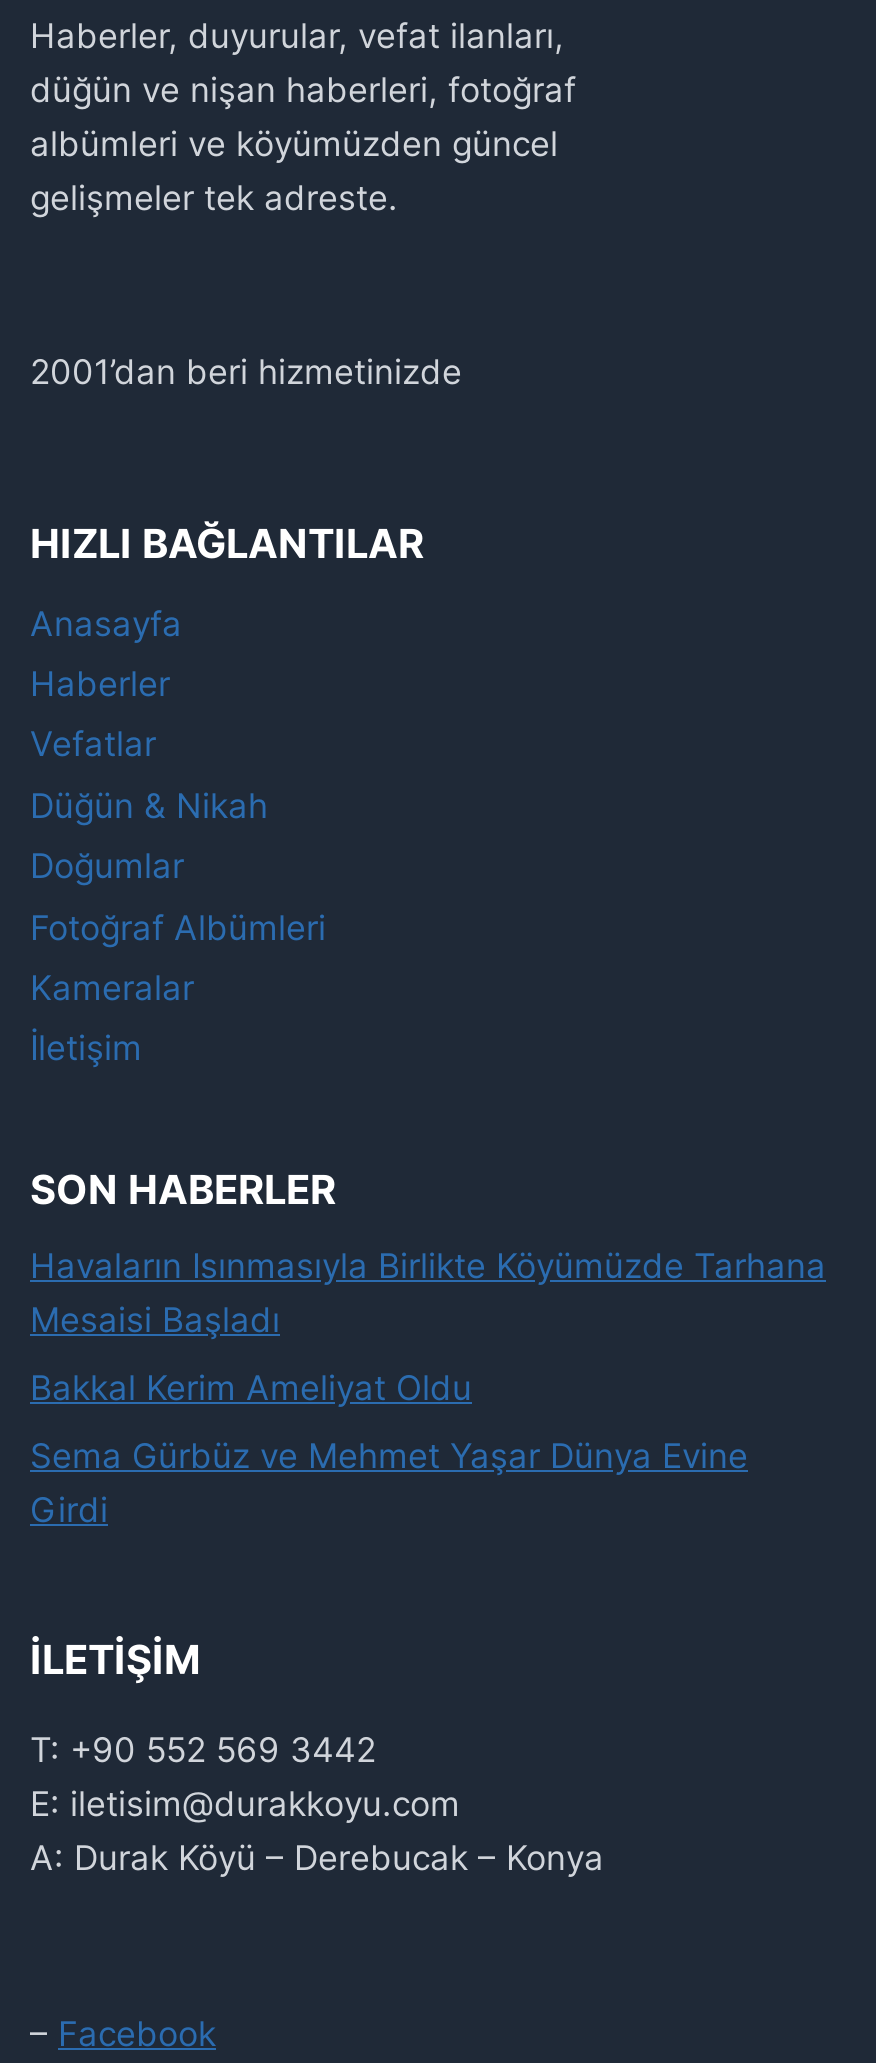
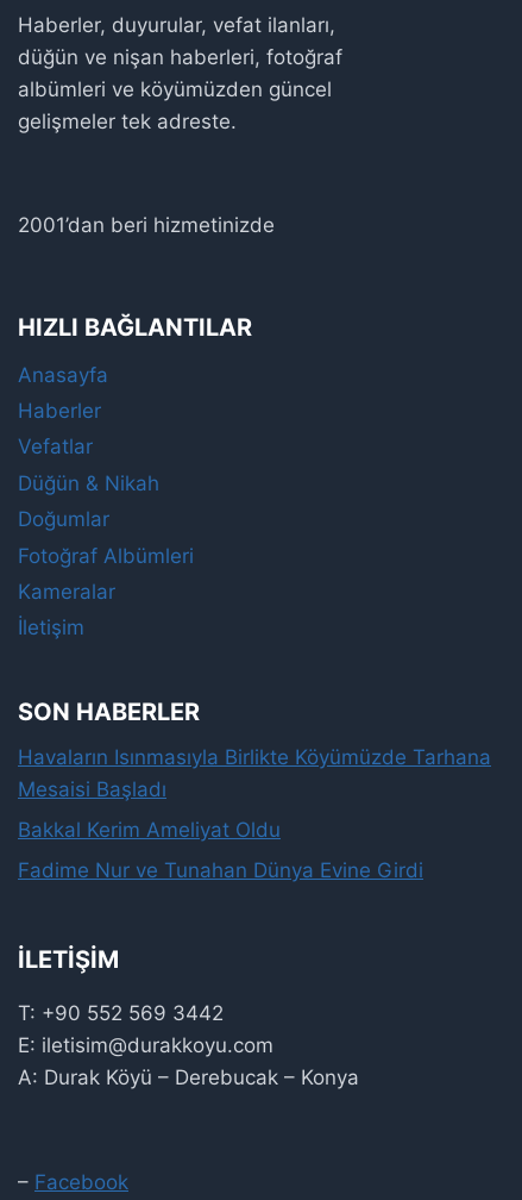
[30,1435,748,1529] Sema Gürbüz ve Mehmet Yaşar Dünya Evine | Girdi -> [18,858,423,882] Fadime Nur ve Tunahan Dünya Evine Girdi

